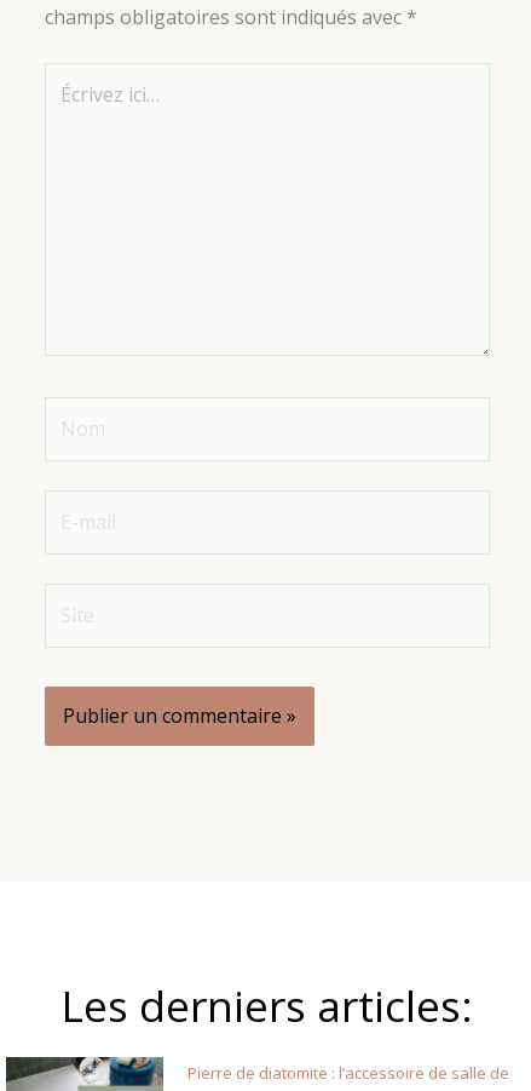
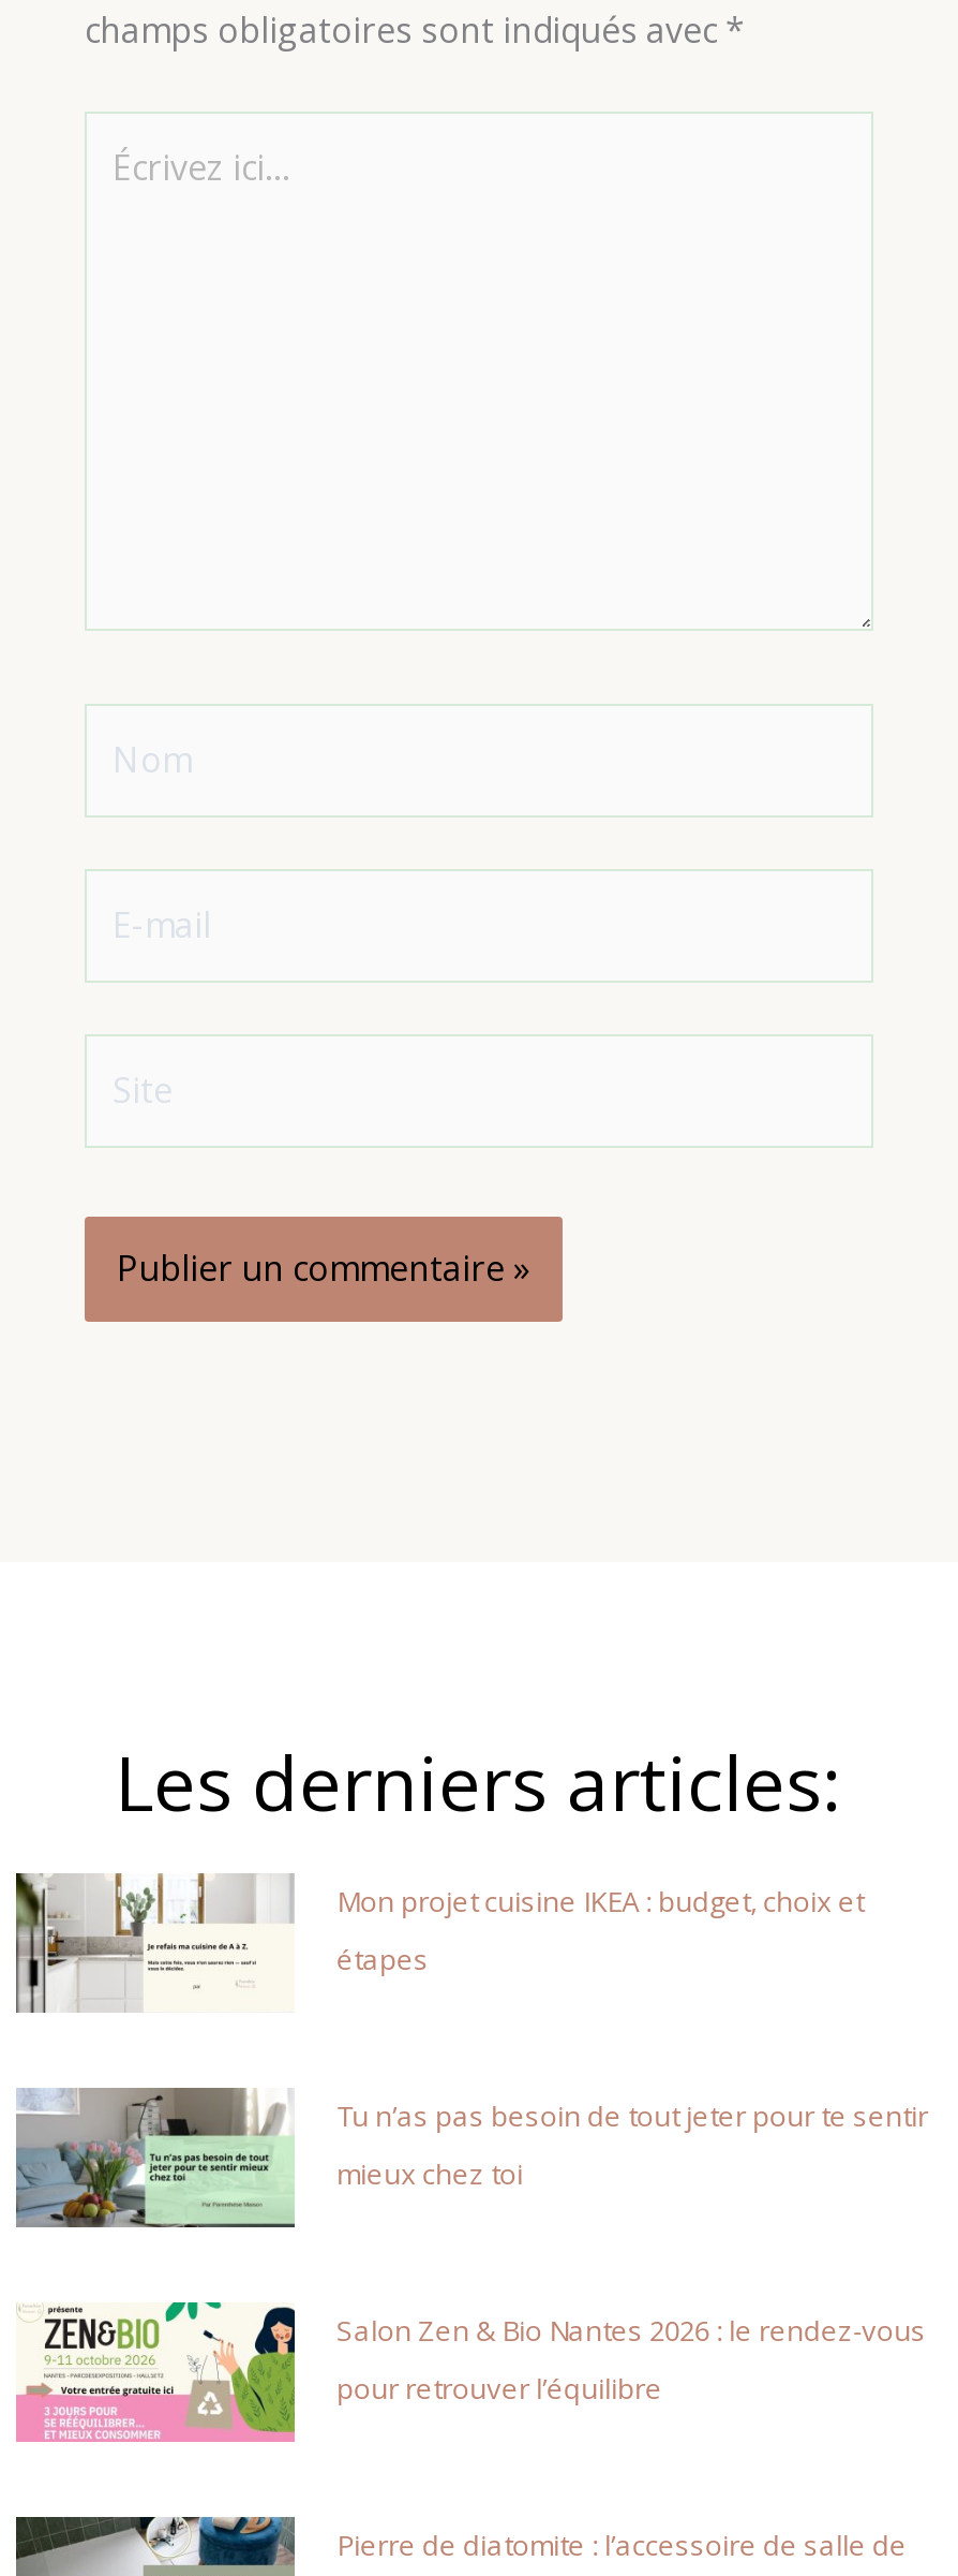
none -> [14,1871,864,2013] [image] | Mon projet cuisine IKEA : budget, choix et | étapes
none -> [14,2298,926,2442] [image] | Salon Zen & Bio Nantes 2026 : le rendez-vous | pour retrouver l’équilibre
none -> [16,2086,928,2229] [image] | Tu n’as pas besoin de tout jeter pour te sentir | mieux chez toi

